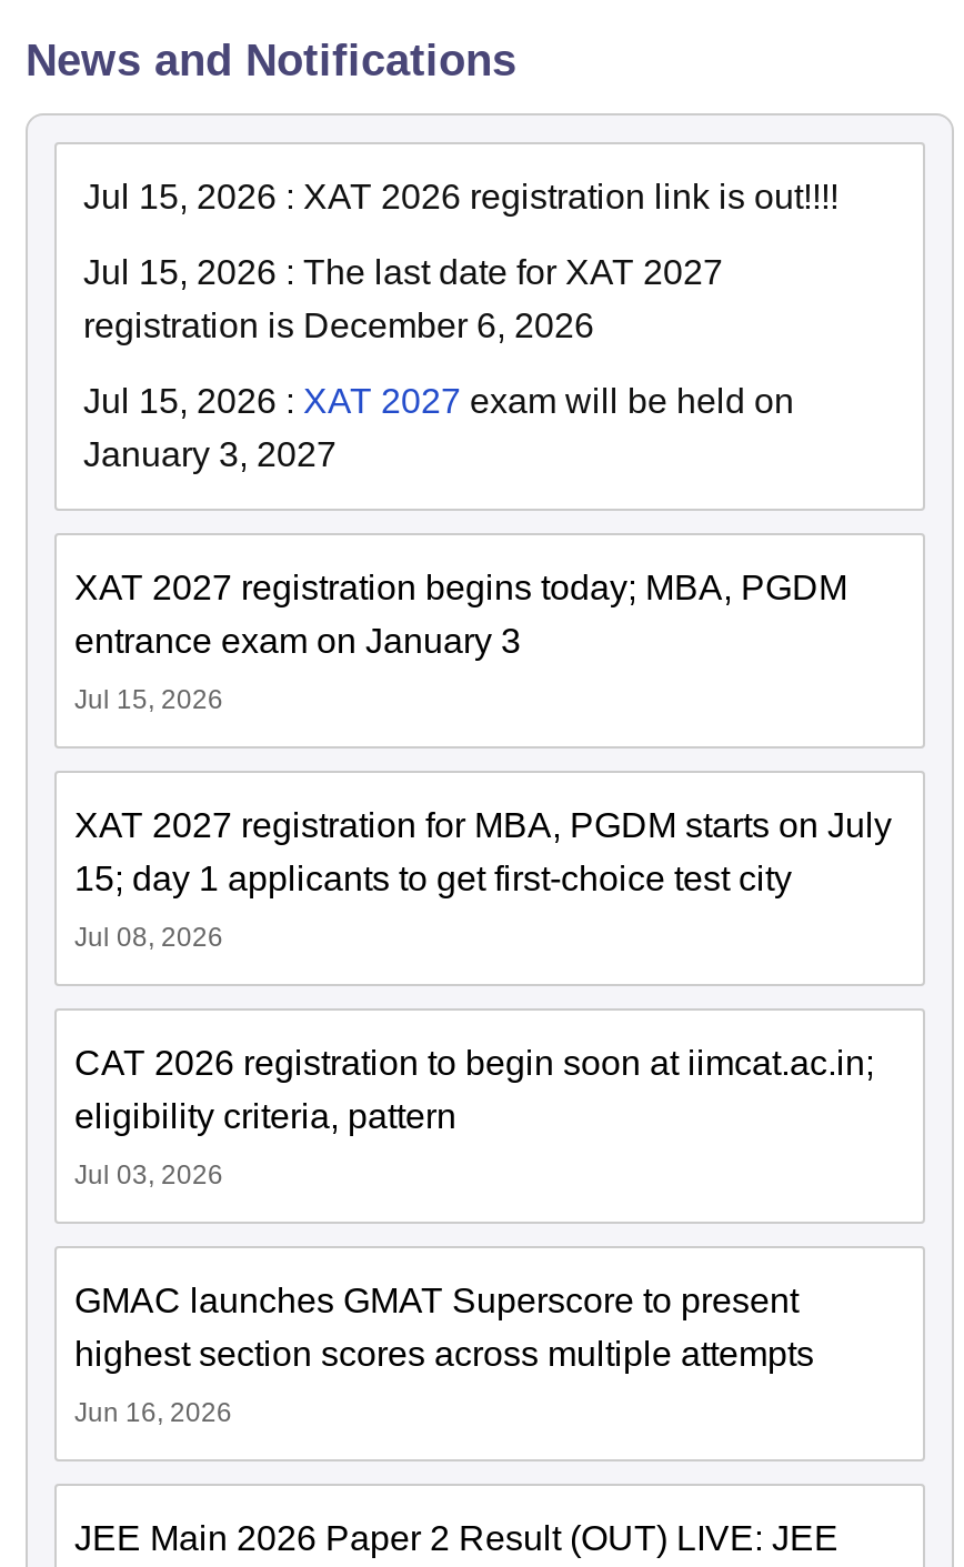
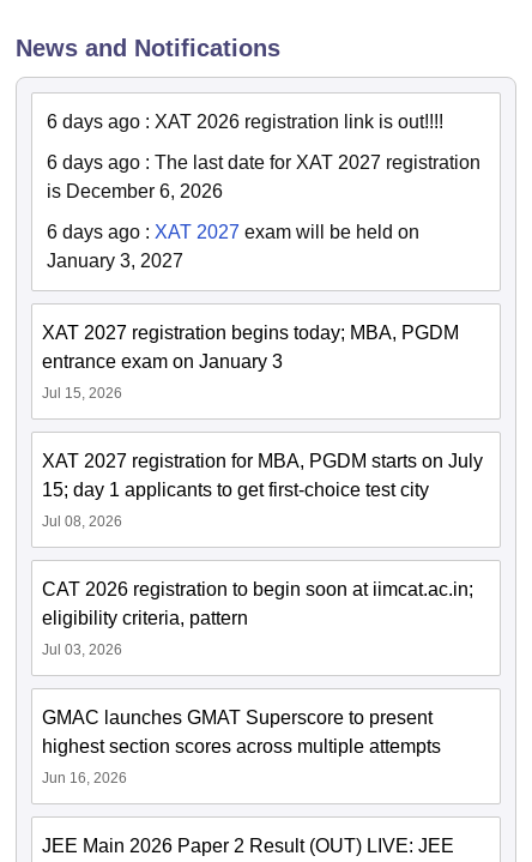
[83,178,839,216] Jul 15, 2026: XAT 2026 registration link is out!!!! -> [47,112,443,132] 6 days ago: XAT 2026 registration link is out!!!!
[83,254,723,345] Jul 15, 2026: The last date for XAT 2027 | registration is December 6, 2026 -> [47,153,480,202] 6 days ago: The last date for XAT 2027 registration | is December 6, 2026
[83,383,794,420] Jul 15, 2026: XAT 2027 exam will be held on -> [47,222,419,243] 6 days ago: XAT 2027 exam will be held on

